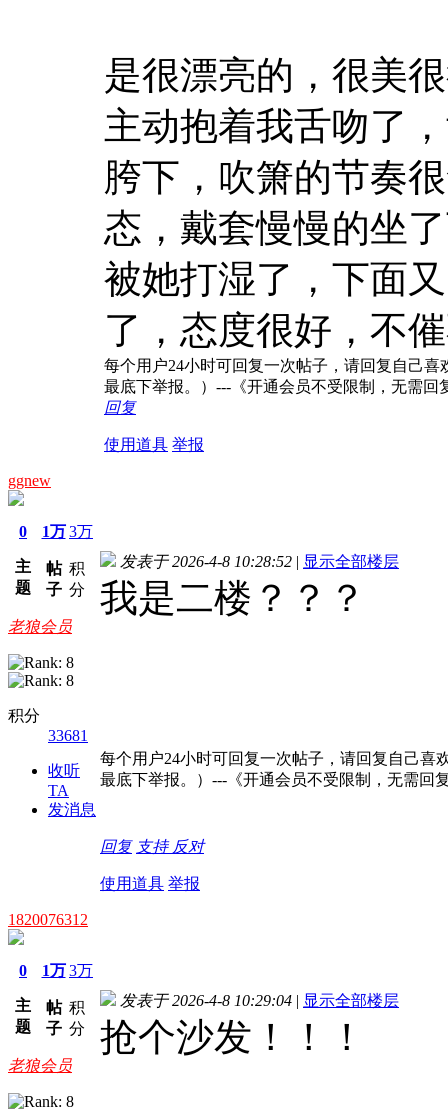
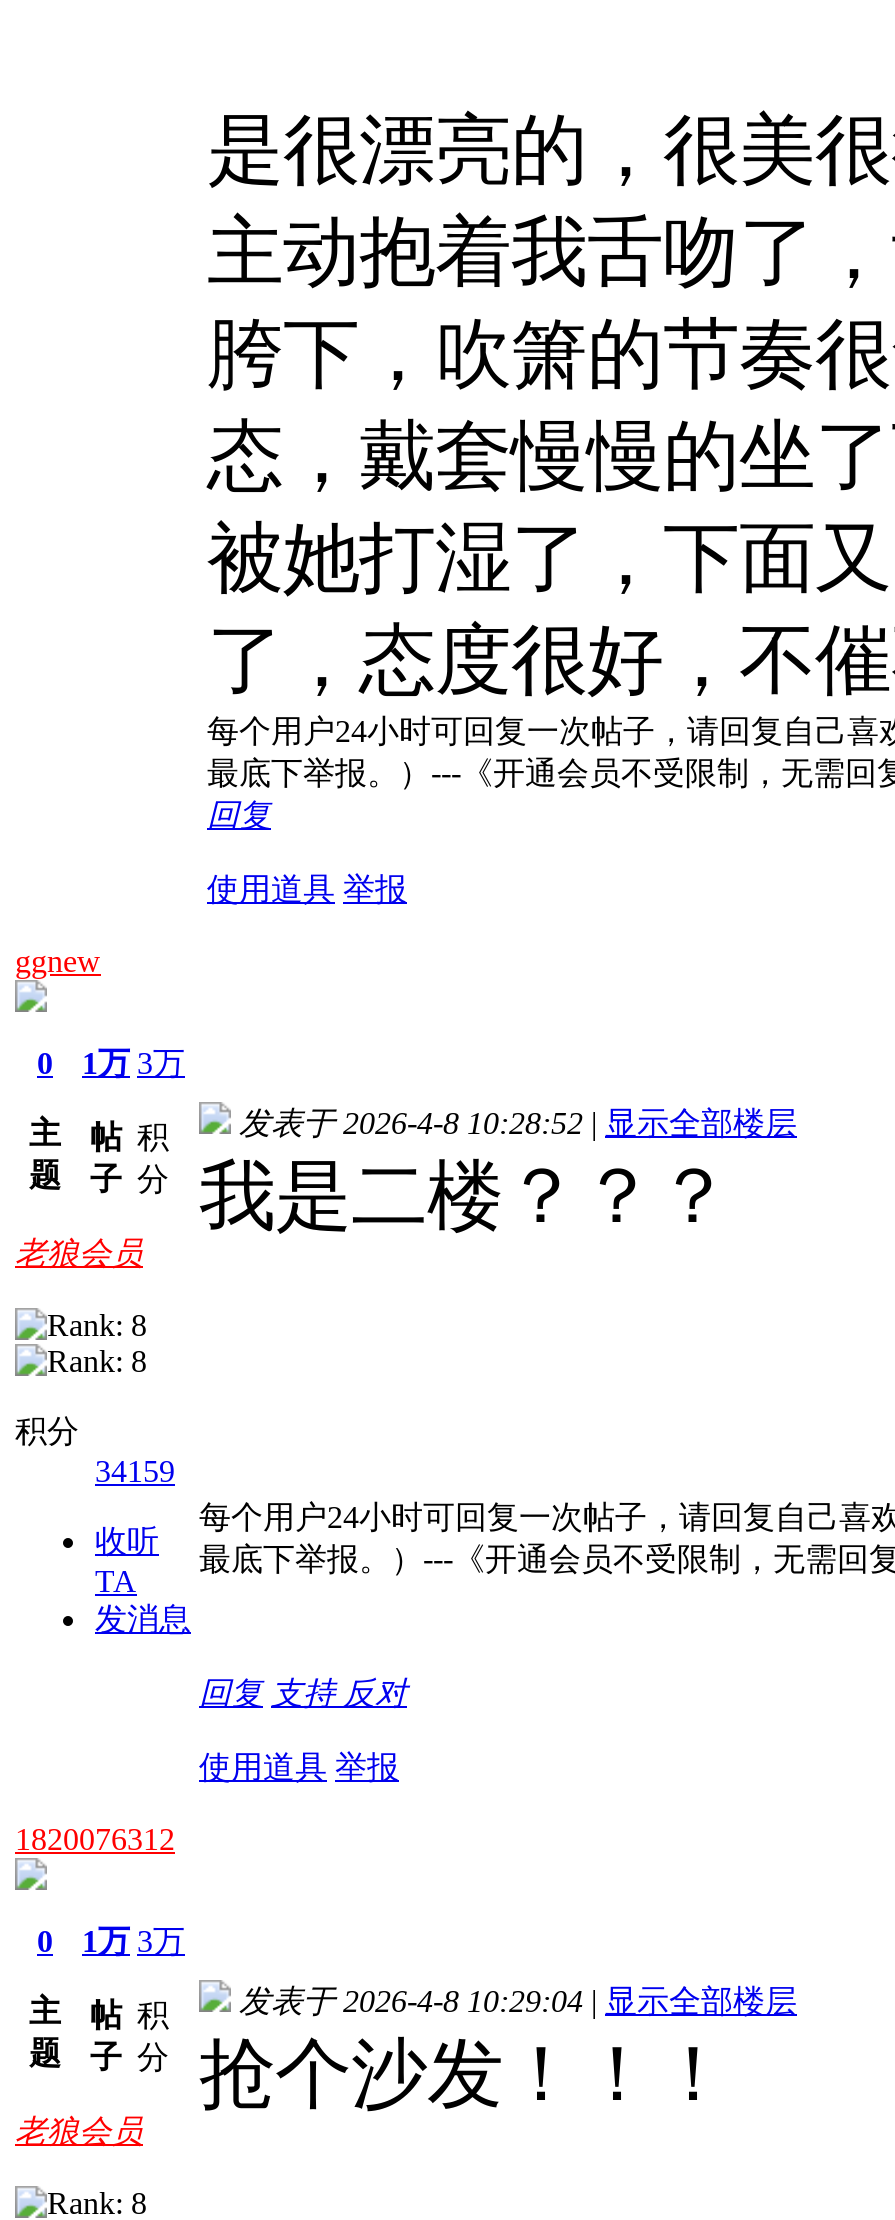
[48,727,88,744] 33681 -> [95,1454,175,1488] 34159

